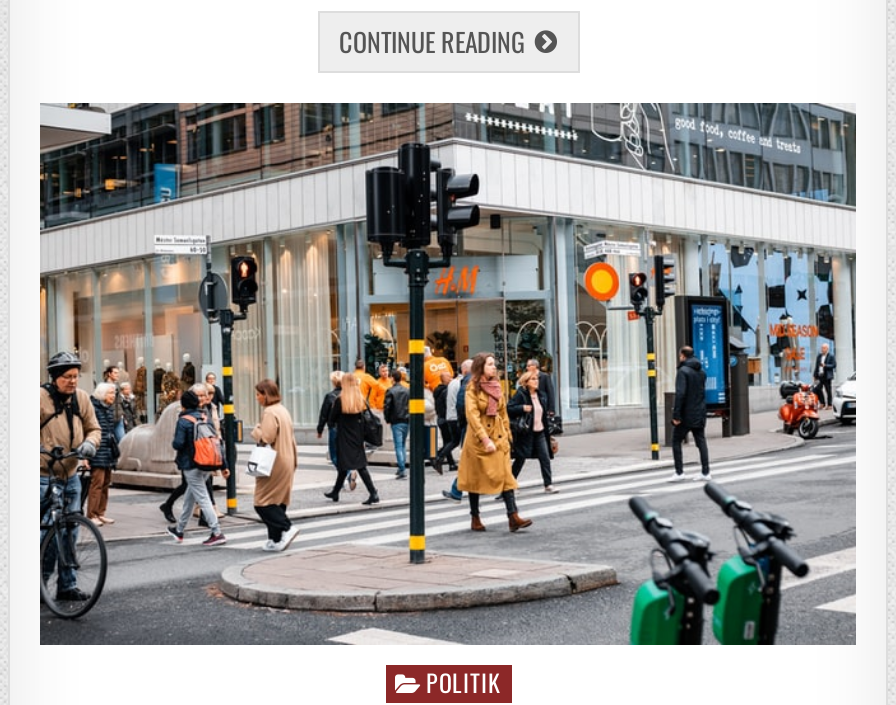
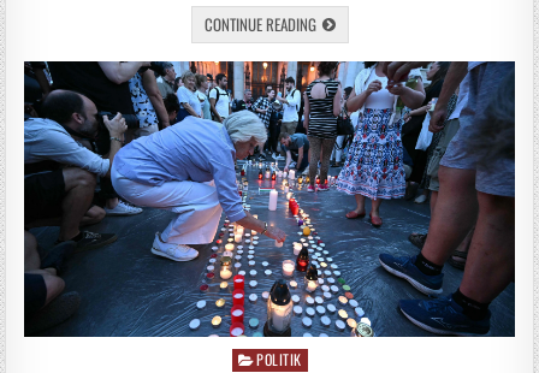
[38,100,856,644] [image] -> [23,60,516,338] [image]

